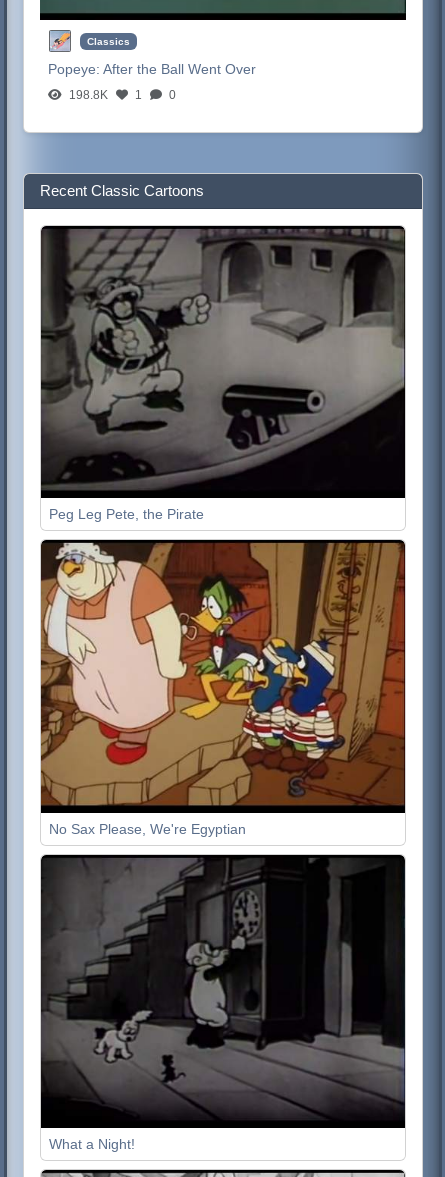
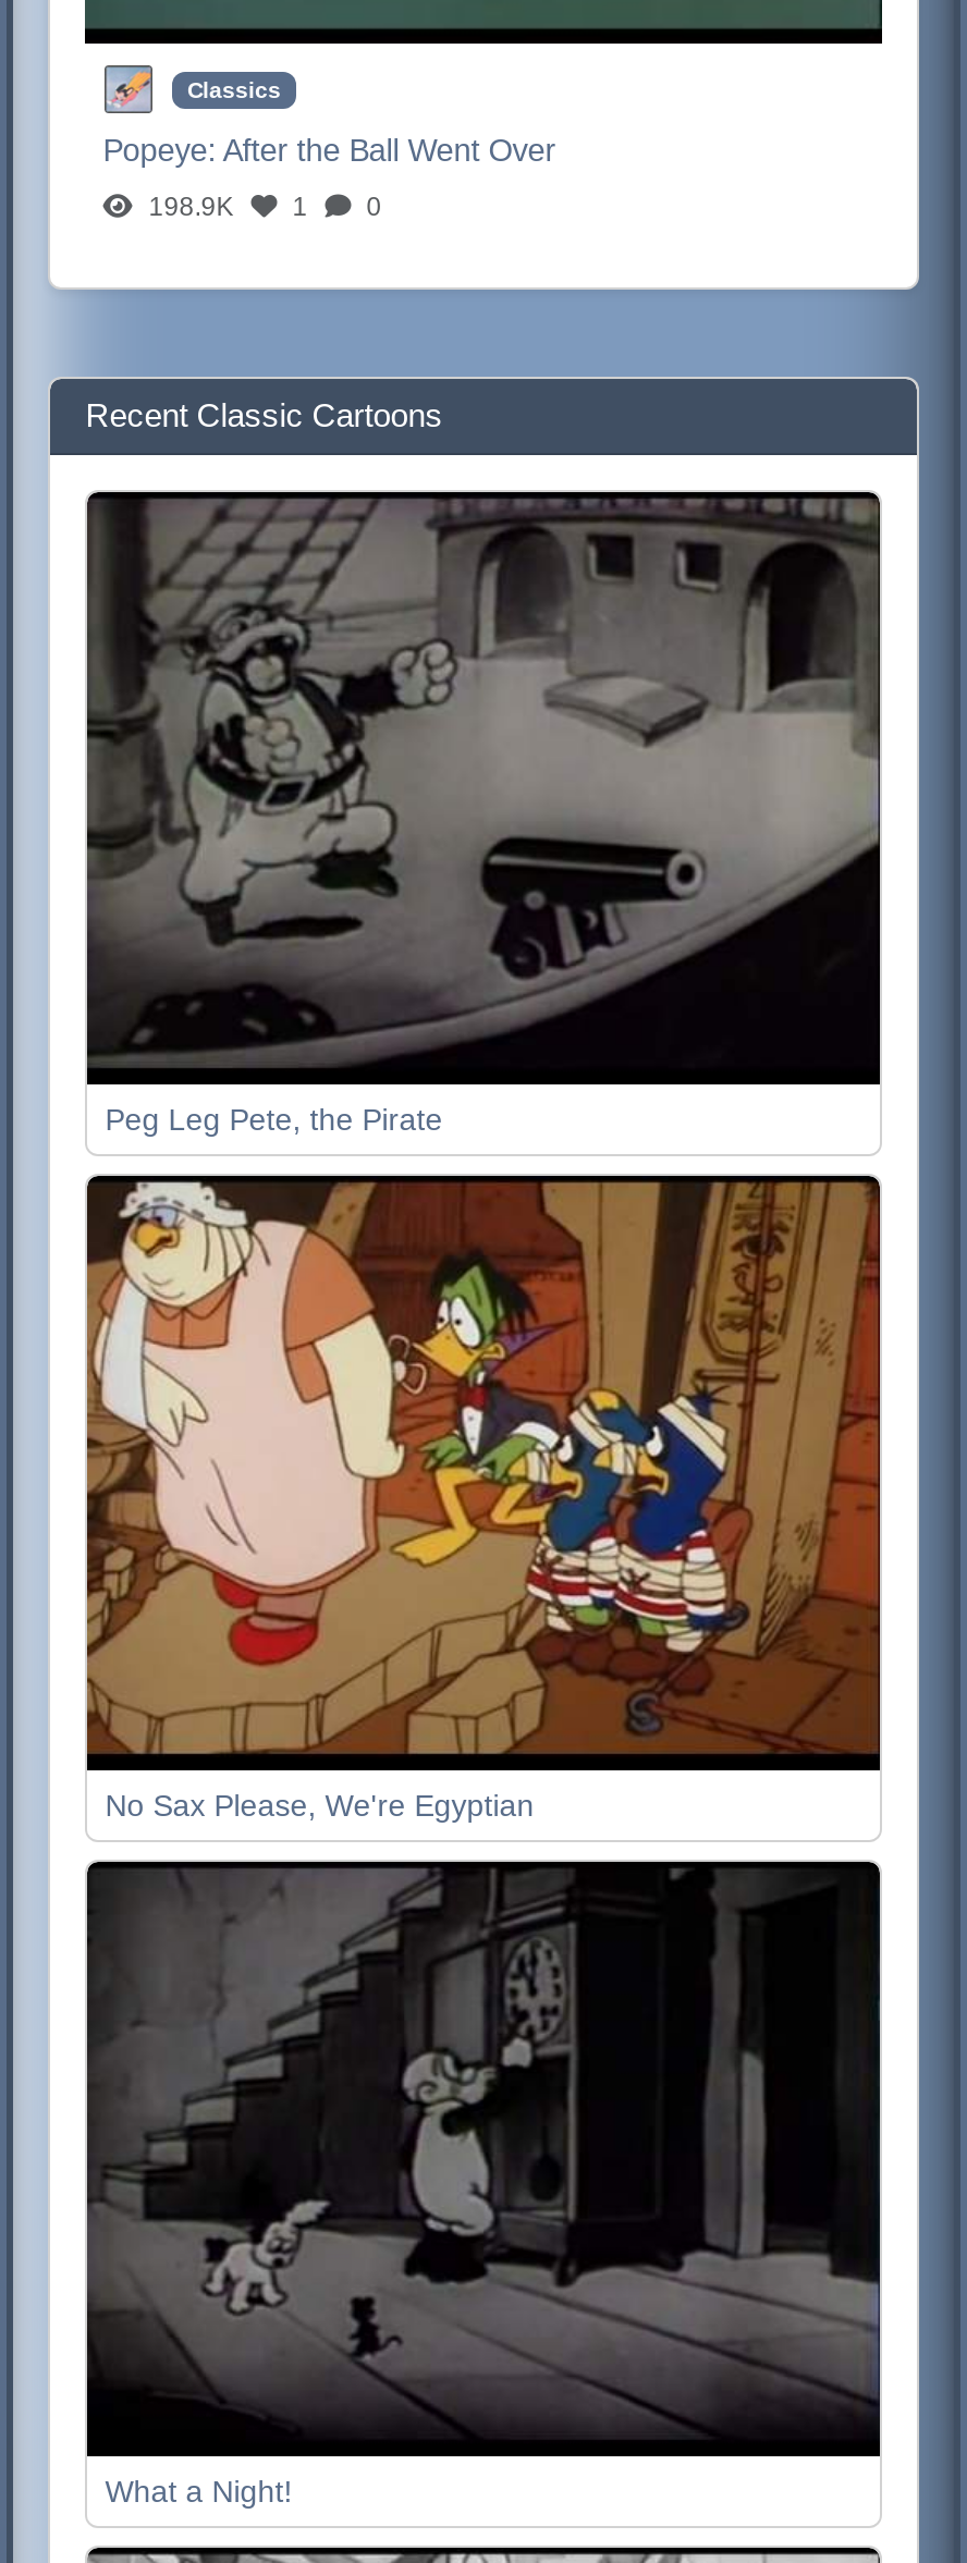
[66,88,176,102] 198.8K 1 0 -> [142,191,382,221] 198.9K 1 0

